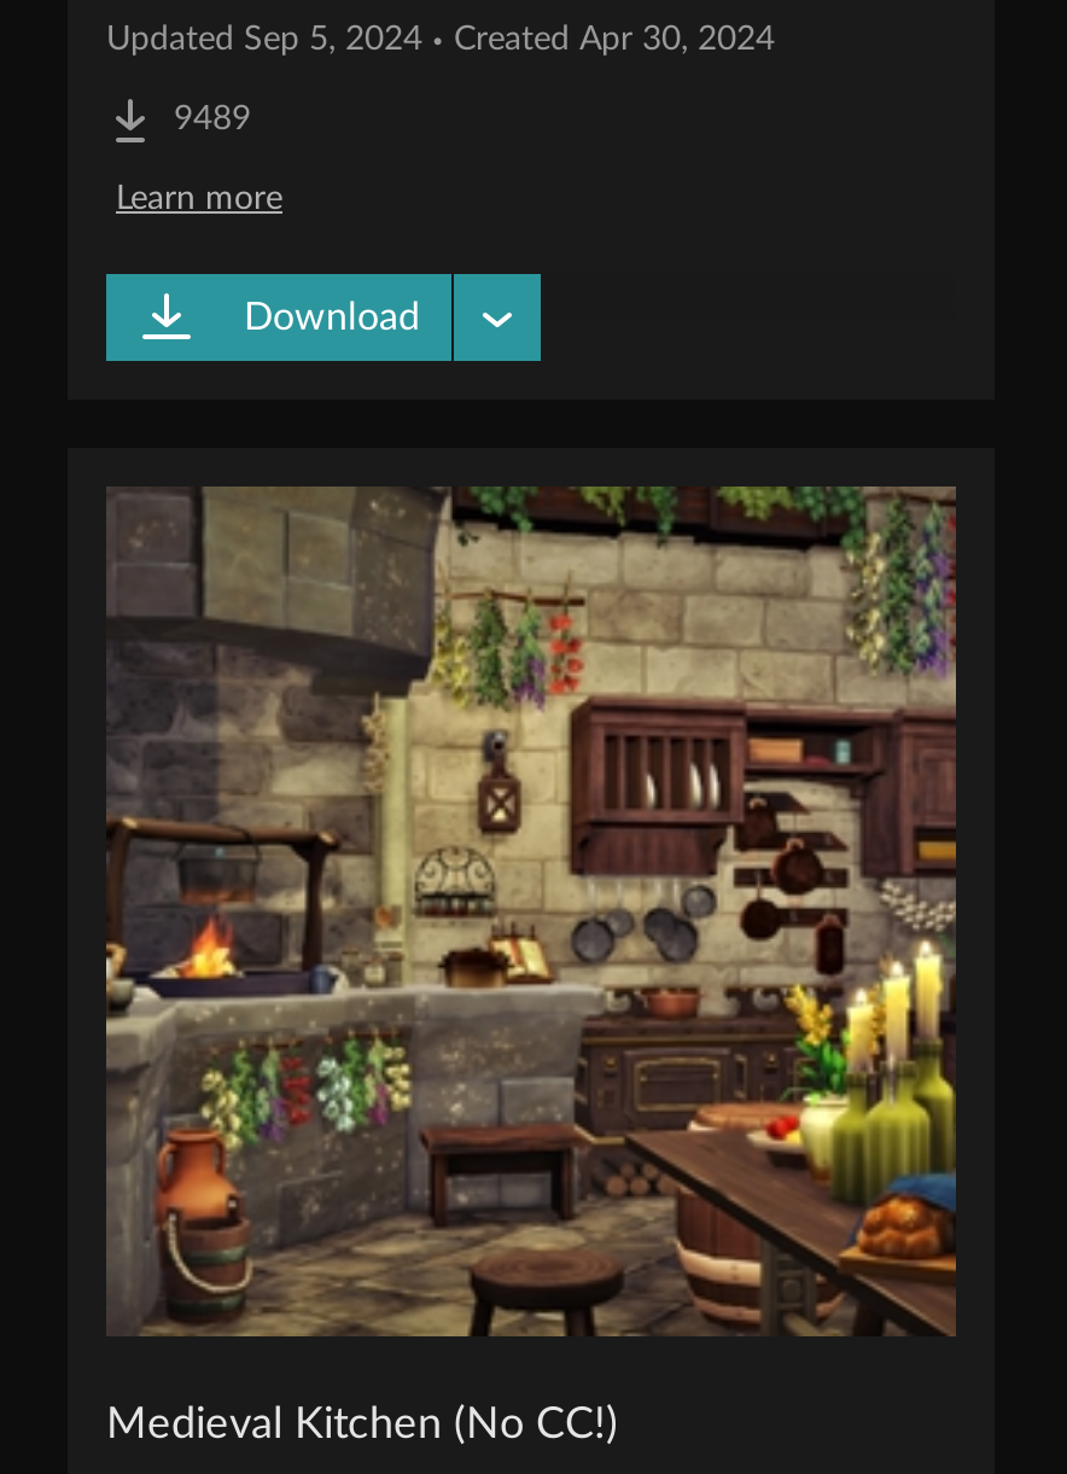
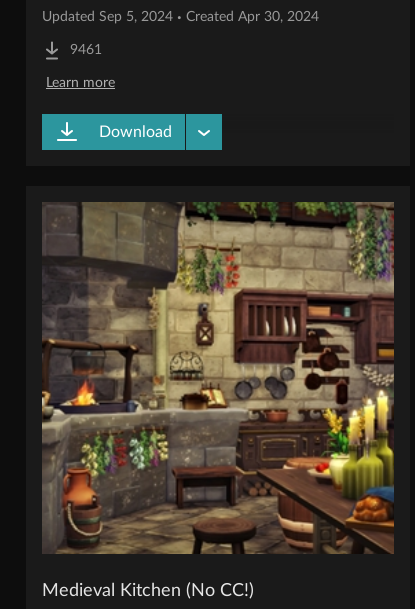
[174,103,251,136] 9489 -> [70,43,102,57] 9461

